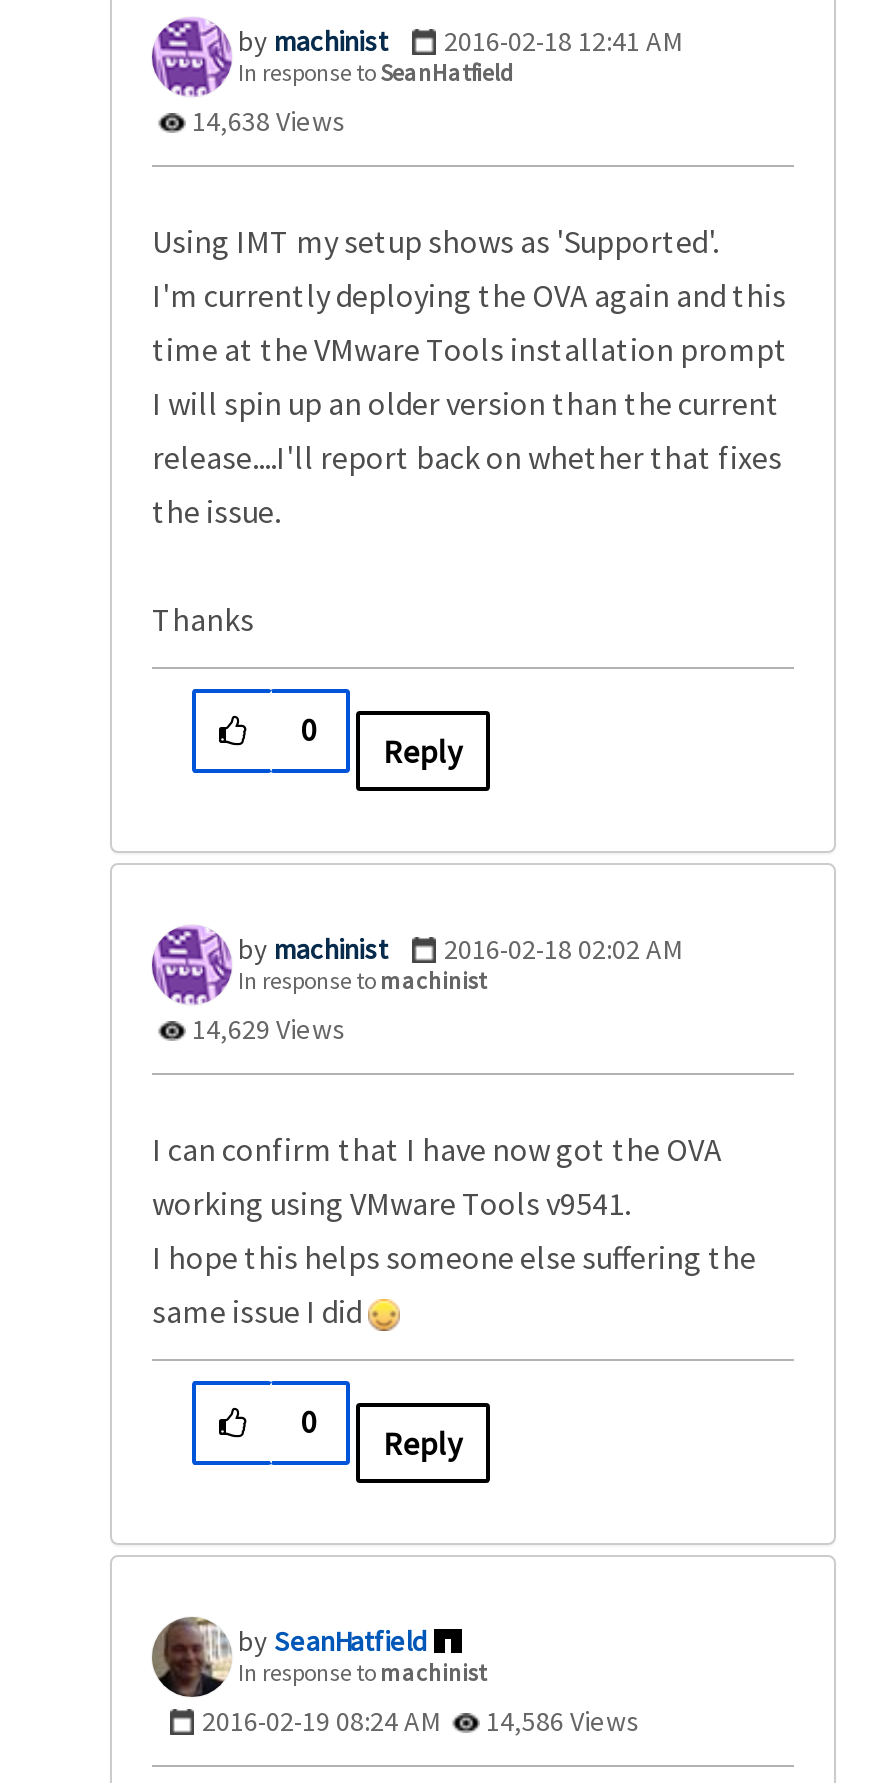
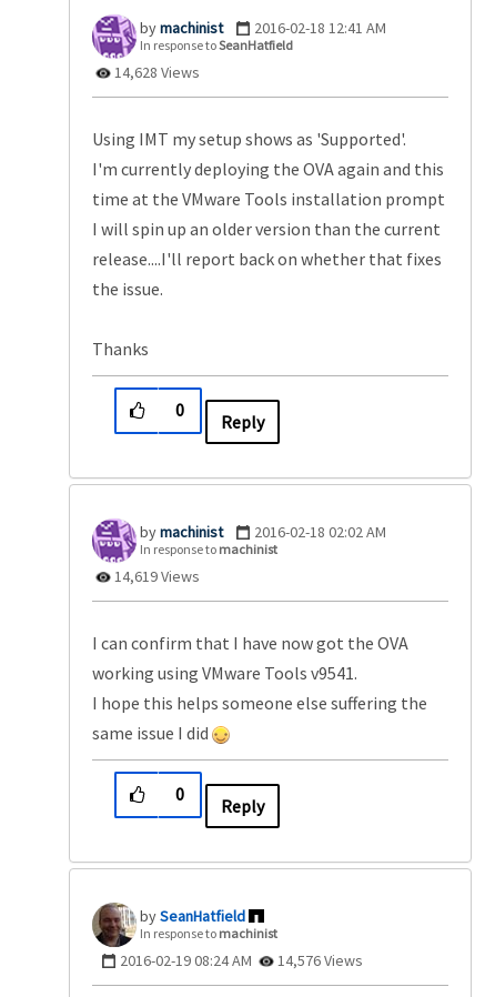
[186,103,346,139] 14,638 Views -> [111,62,200,82] 14,628 Views
[186,1011,346,1047] 14,629 Views -> [111,566,200,586] 14,619 Views
[202,1703,640,1739] 2016-02-19 08:24 AM 14,586 Views -> [120,951,363,971] 2016-02-19 08:24 AM 14,576 Views

